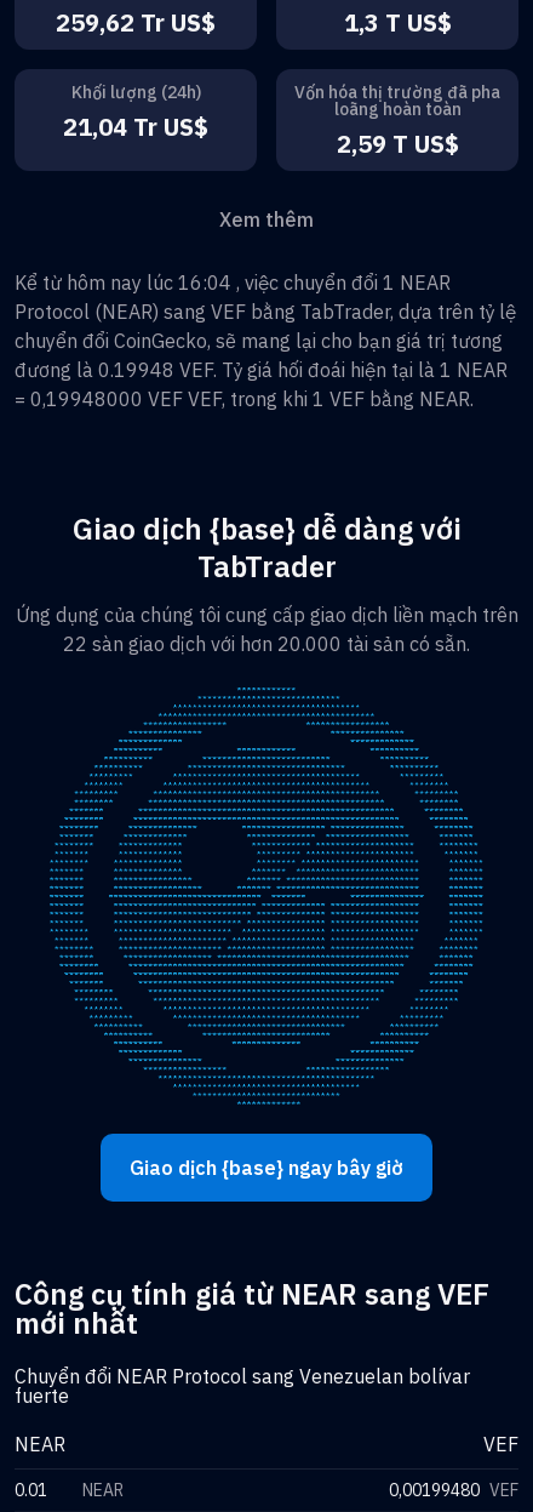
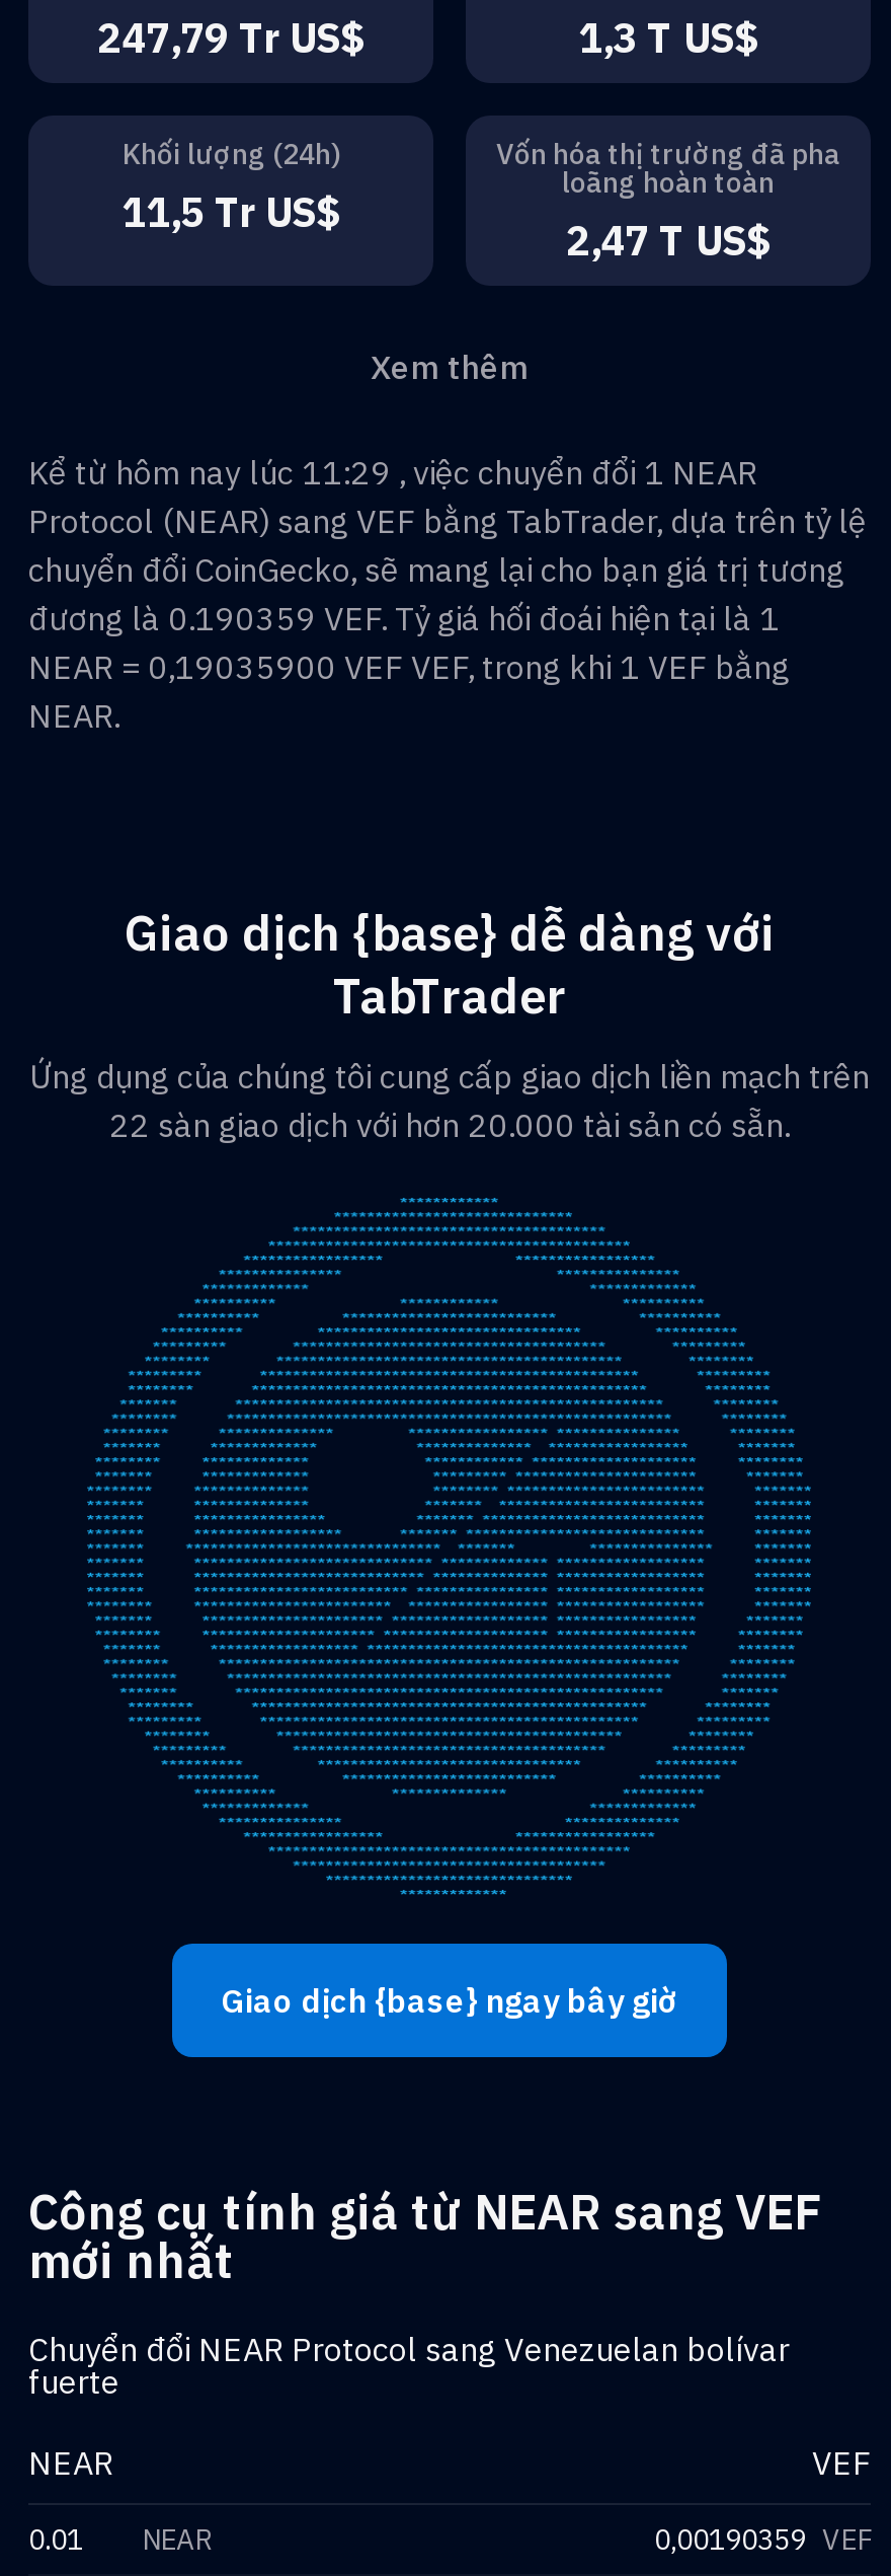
[56,5,216,38] 259,62 Tr US$ -> [97,9,364,64] 247,79 Tr US$
[63,110,208,142] 21,04 Tr US$ -> [121,183,340,238] 11,5 Tr US$
[336,127,459,159] 2,59 T US$ -> [566,212,771,267] 2,47 T US$
[15,270,451,294] Kể từ hôm nay lúc 16:04 , việc chuyển đổi 1 NEAR -> [28,451,757,491] Kể từ hôm nay lúc 11:29 , việc chuyển đổi 1 NEAR
[15,357,508,410] đương là 0.19948 VEF. Tỷ giá hối đoái hiện tại là 1 NEAR | = 0,19948000 VEF VEF, trong khi 1 VEF bằng NEAR. -> [28,597,790,735] đương là 0.190359 VEF. Tỷ giá hối đoái hiện tại là 1 | NEAR = 0,19035900 VEF VEF, trong khi 1 VEF bằng | NEAR.
[389,1479,518,1501] 0,00199480 VEF -> [654,2521,871,2558] 0,00190359 VEF

